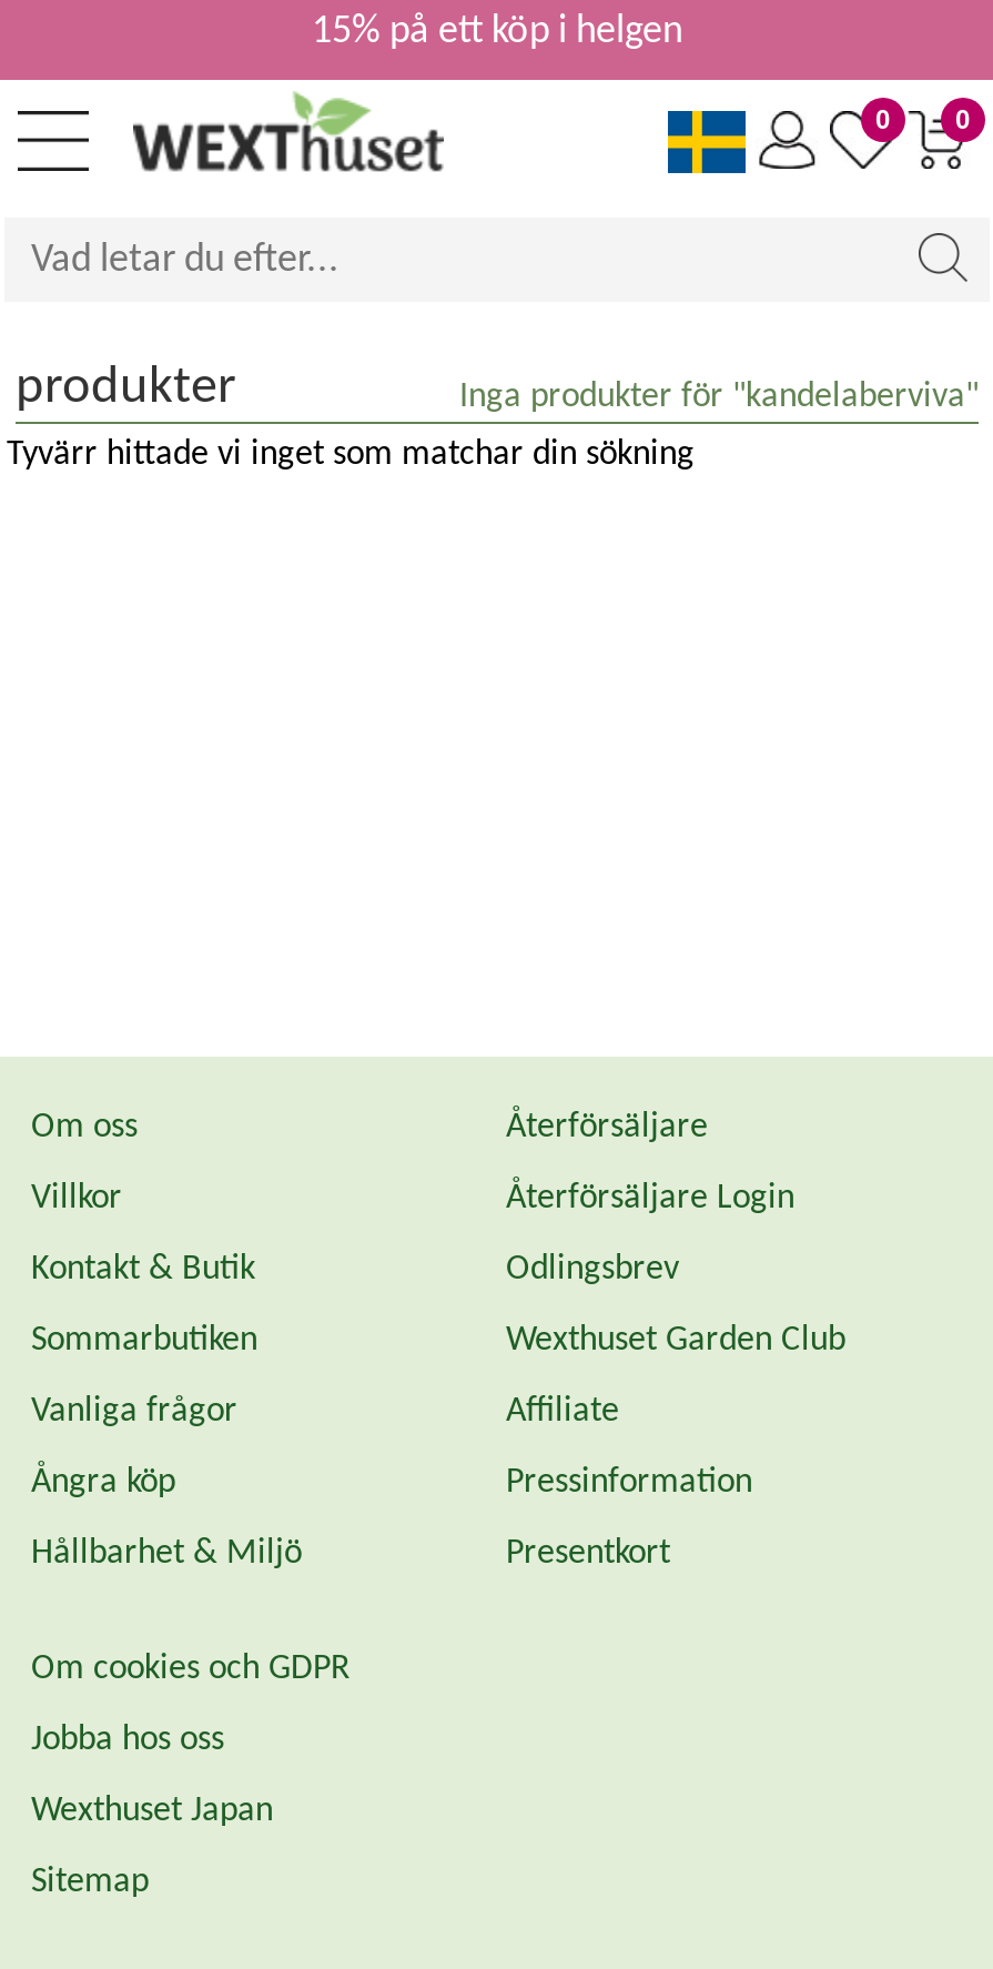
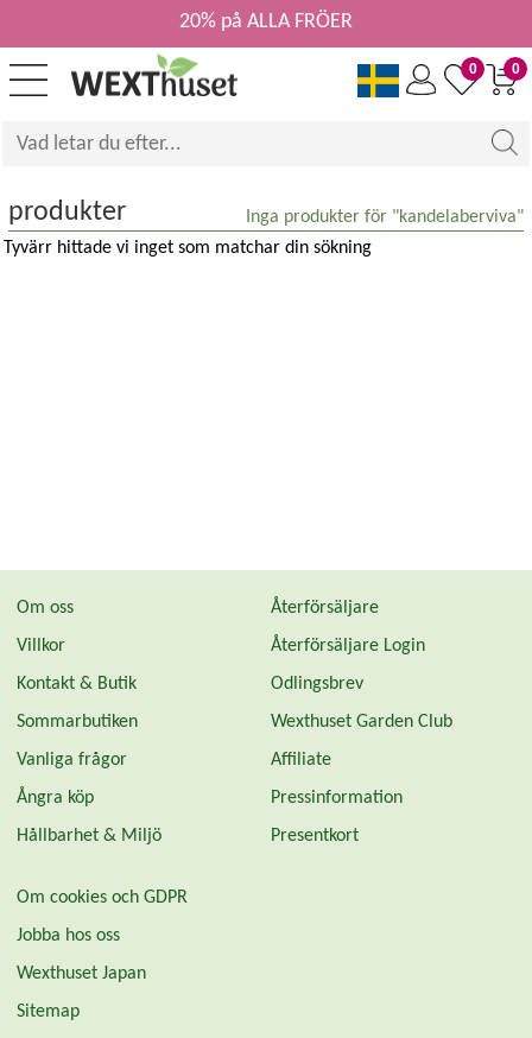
[312,11,682,53] 15% på ett köp i helgen -> [179,11,353,33] 20% på ALLA FRÖER

